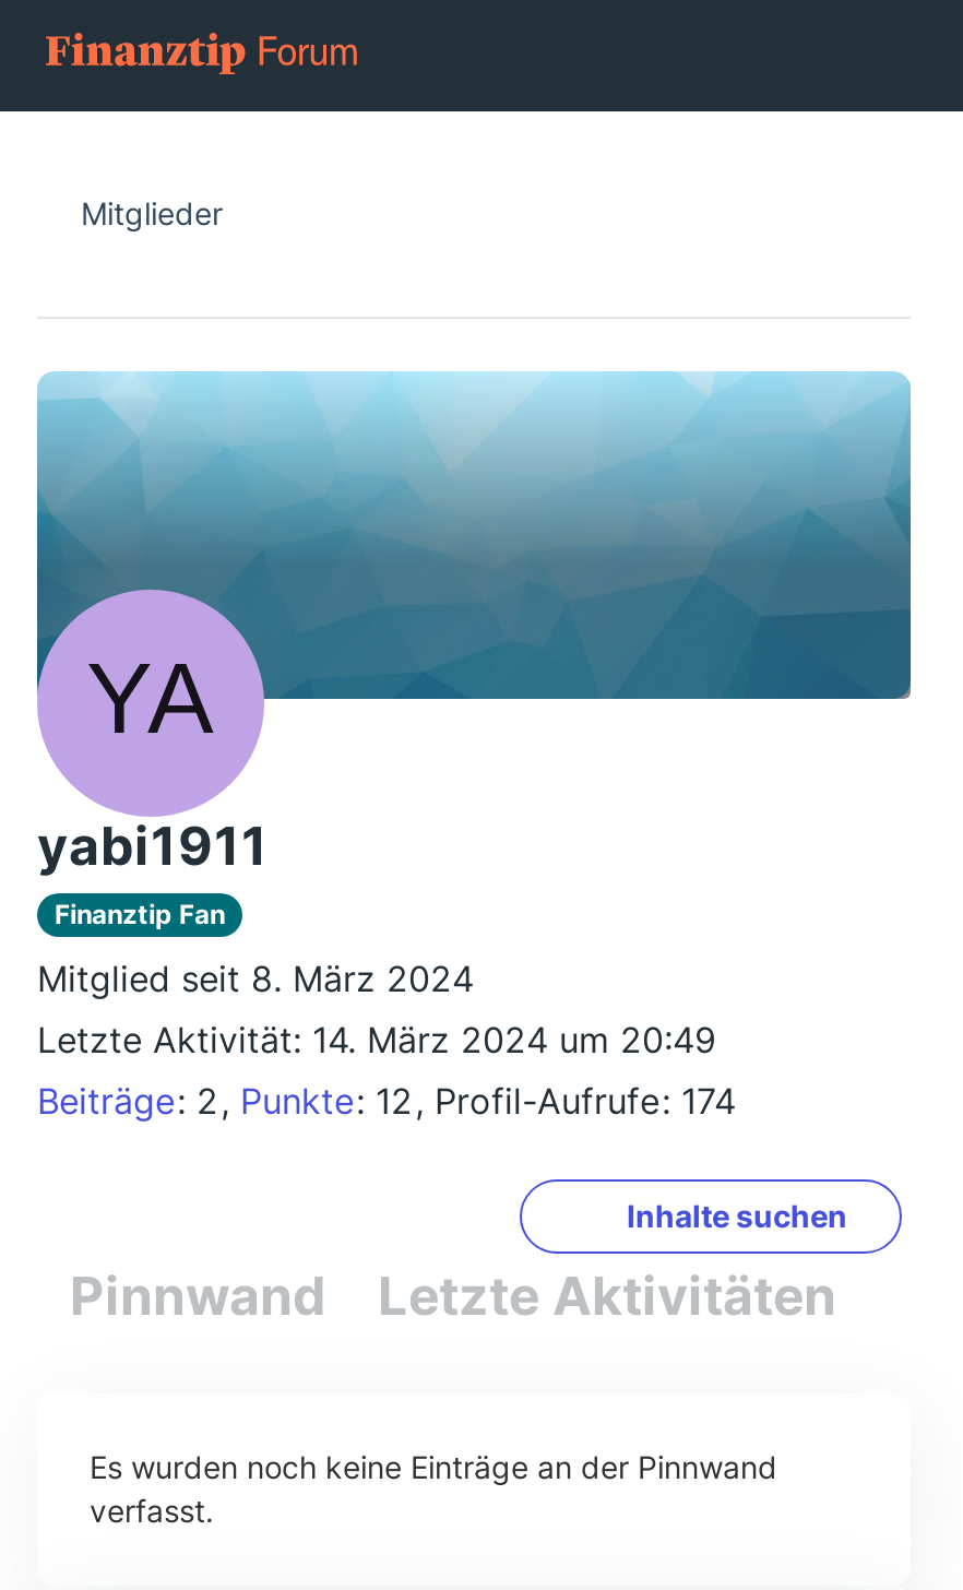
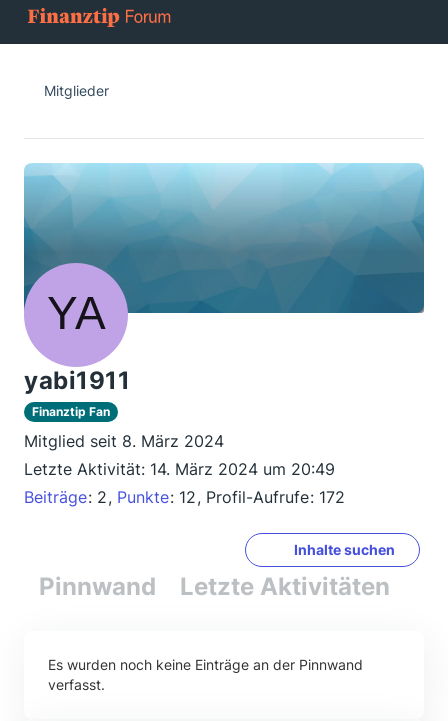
[37,1079,736,1123] Beiträge 2 Punkte 12 Profil-Aufrufe 174 -> [24,487,345,507] Beiträge 2 Punkte 12 Profil-Aufrufe 172

